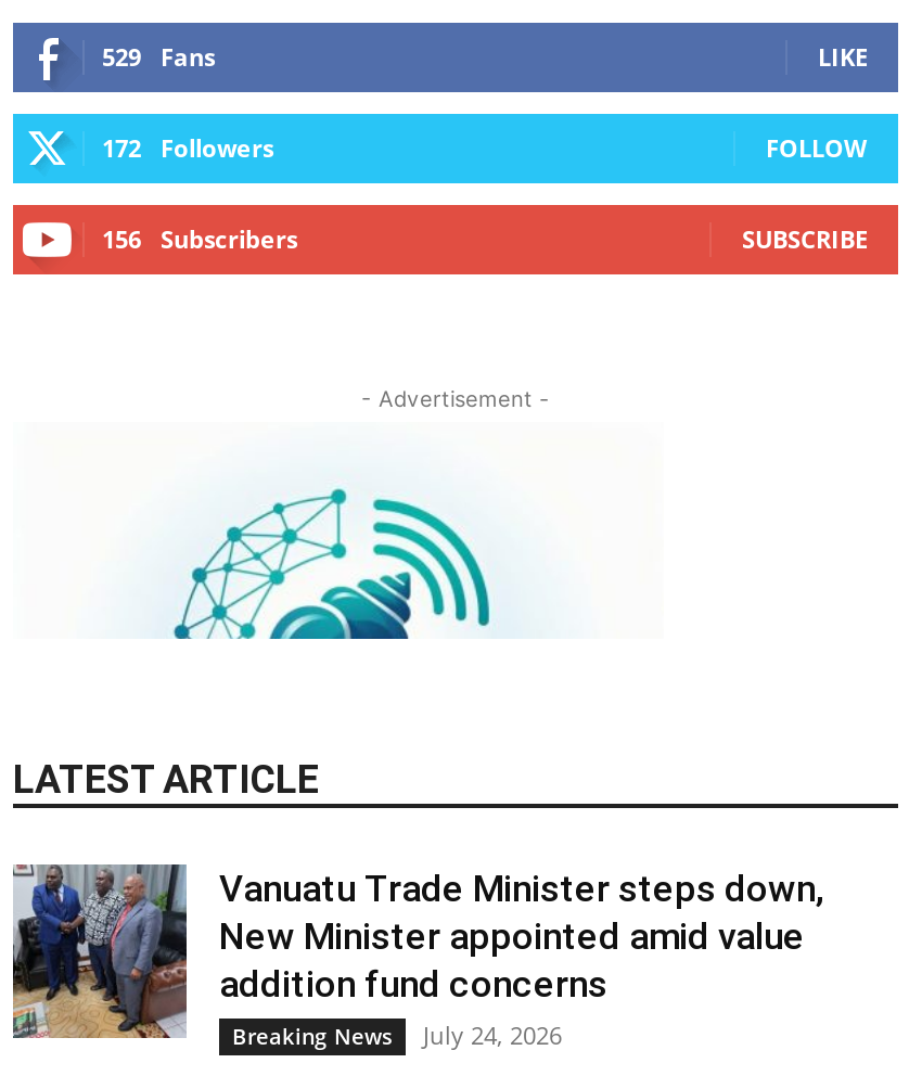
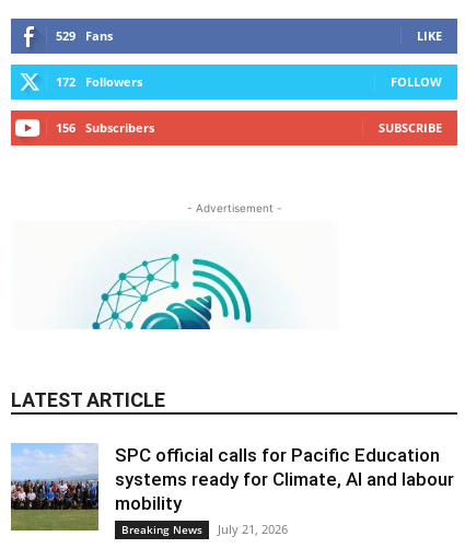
[11,863,824,1039] [image] | Vanuatu Trade Minister steps down, | New Minister appointed amid value | addition fund concerns -> [10,443,454,532] [image] | SPC official calls for Pacific Education | systems ready for Climate, AI and labour | mobility
[232,1019,562,1052] Breaking News July 24, 2026 -> [121,520,288,537] Breaking News July 21, 2026

